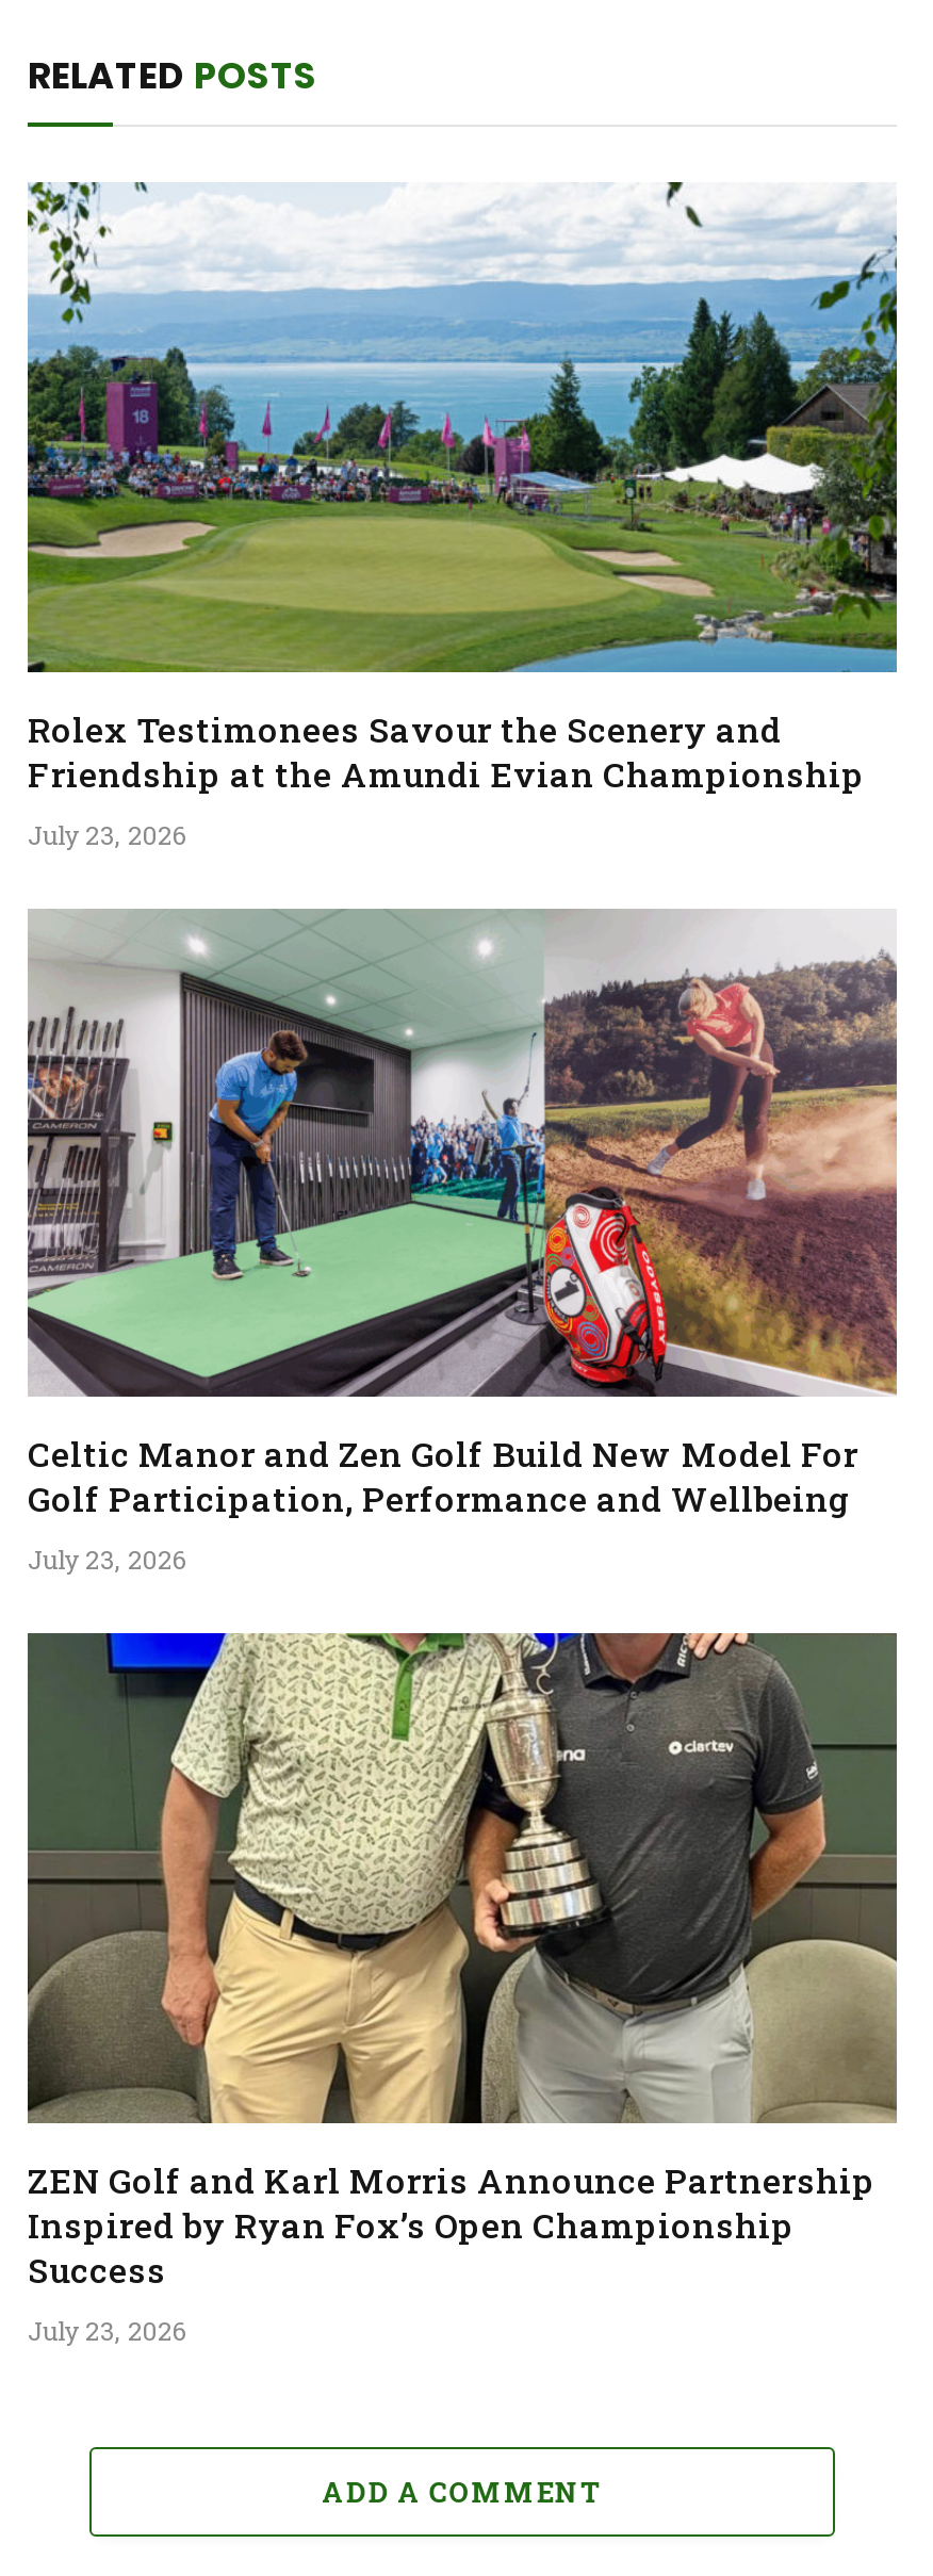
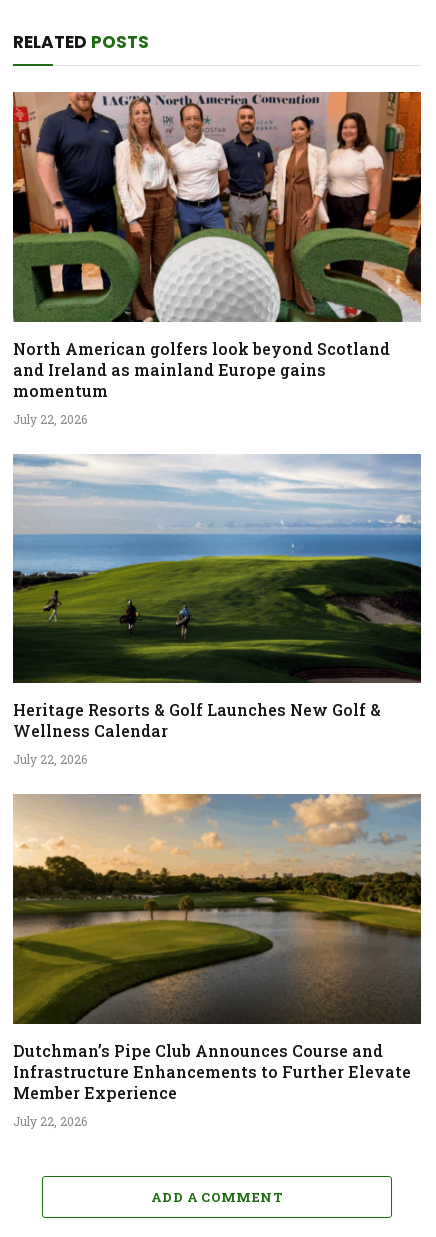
[26,180,899,796] [image] | Rolex Testimonees Savour the Scenery and | Friendship at the Amundi Evian Championship -> [12,91,422,401] [image] | North American golfers look beyond Scotland | and Ireland as mainland Europe gains | momentum
[28,817,185,851] July 23, 2026 -> [13,411,87,427] July 22, 2026
[26,909,899,1521] [image] | Celtic Manor and Zen Golf Build New Model For | Golf Participation, Performance and Wellbeing -> [12,454,422,741] [image] | Heritage Resorts & Golf Launches New Golf & | Wellness Calendar
[28,1542,185,1576] July 23, 2026 -> [13,751,87,767] July 22, 2026
[26,1631,897,2291] [image] | ZEN Golf and Karl Morris Announce Partnership | Inspired by Ryan Fox’s Open Championship | Success -> [12,793,421,1103] [image] | Dutchman’s Pipe Club Announces Course and | Infrastructure Enhancements to Further Elevate | Member Experience
[28,2313,185,2347] July 23, 2026 -> [13,1113,87,1129] July 22, 2026

